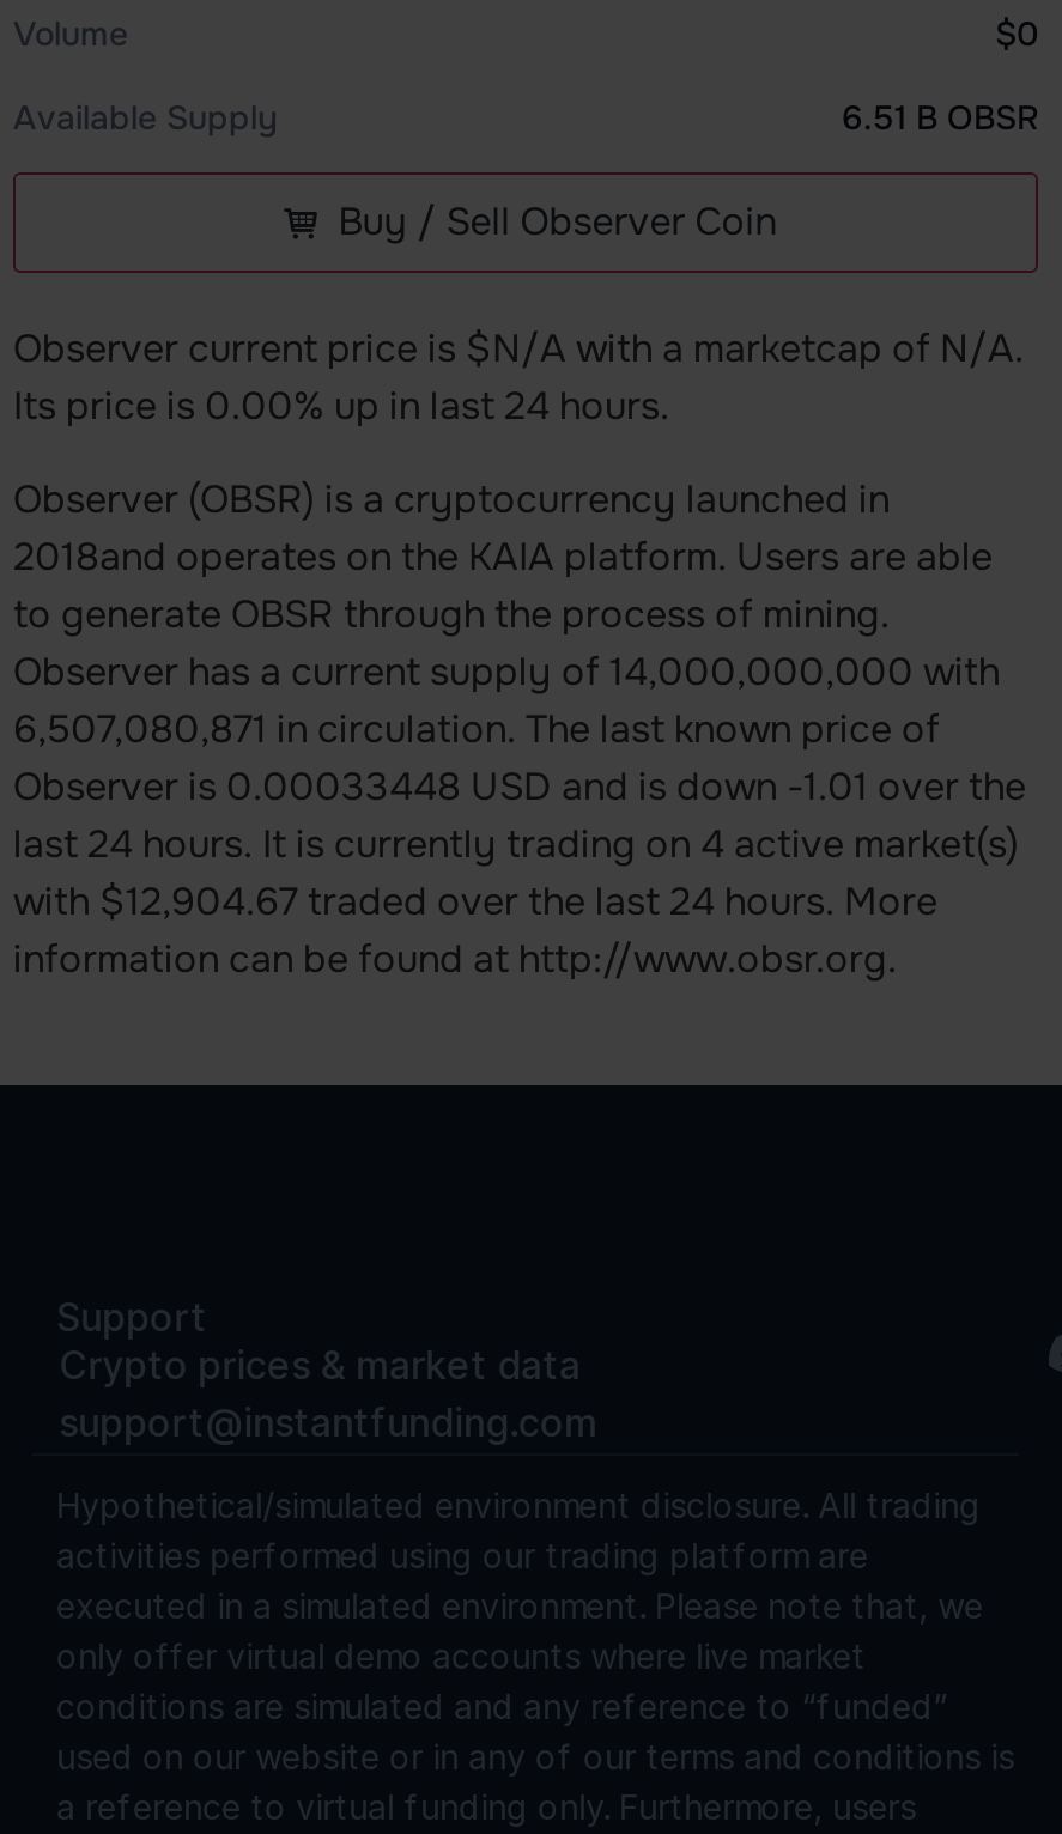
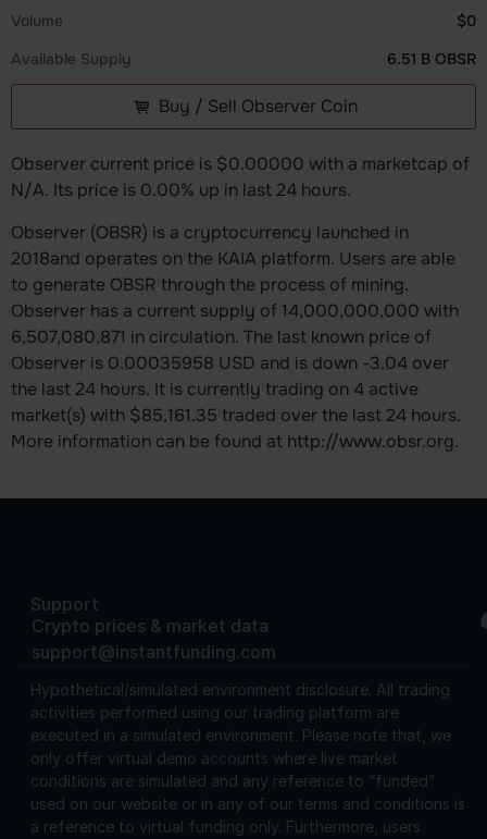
[13,324,1024,431] Observer current price is $N/A with a marketcap of N/A. | Its price is 0.00% up in last 24 hours. -> [11,153,470,202] Observer current price is $0.00000 with a marketcap of | N/A. Its price is 0.00% up in last 24 hours.
[13,760,1026,983] Observer is 0.00033448 USD and is down -1.01 over the | last 24 hours. It is currently trading on 4 active market(s) | with $12,904.67 traded over the last 24 hours. More | information can be found at http://www.obsr.org. -> [11,351,461,452] Observer is 0.00035958 USD and is down -3.04 over | the last 24 hours. It is currently trading on 4 active | market(s) with $85,161.35 traded over the last 24 hours. | More information can be found at http://www.obsr.org.

